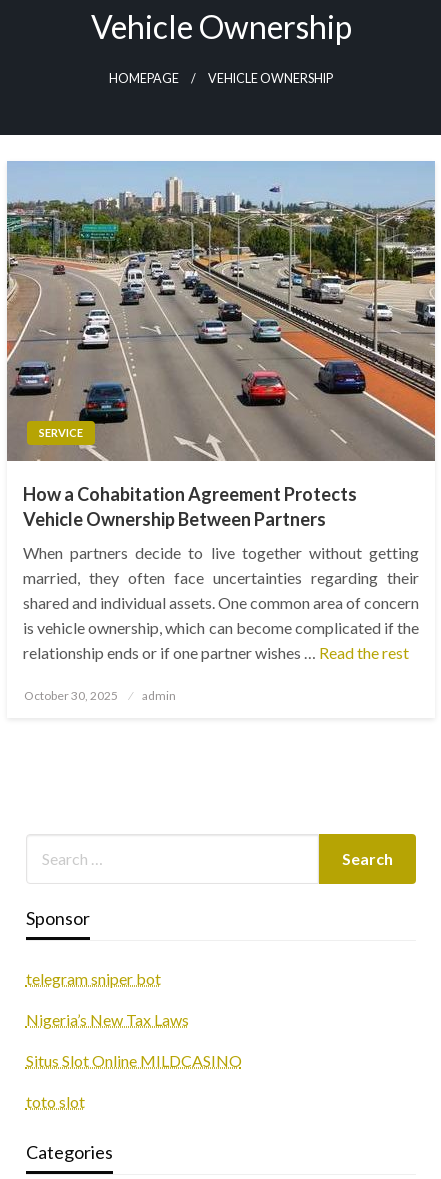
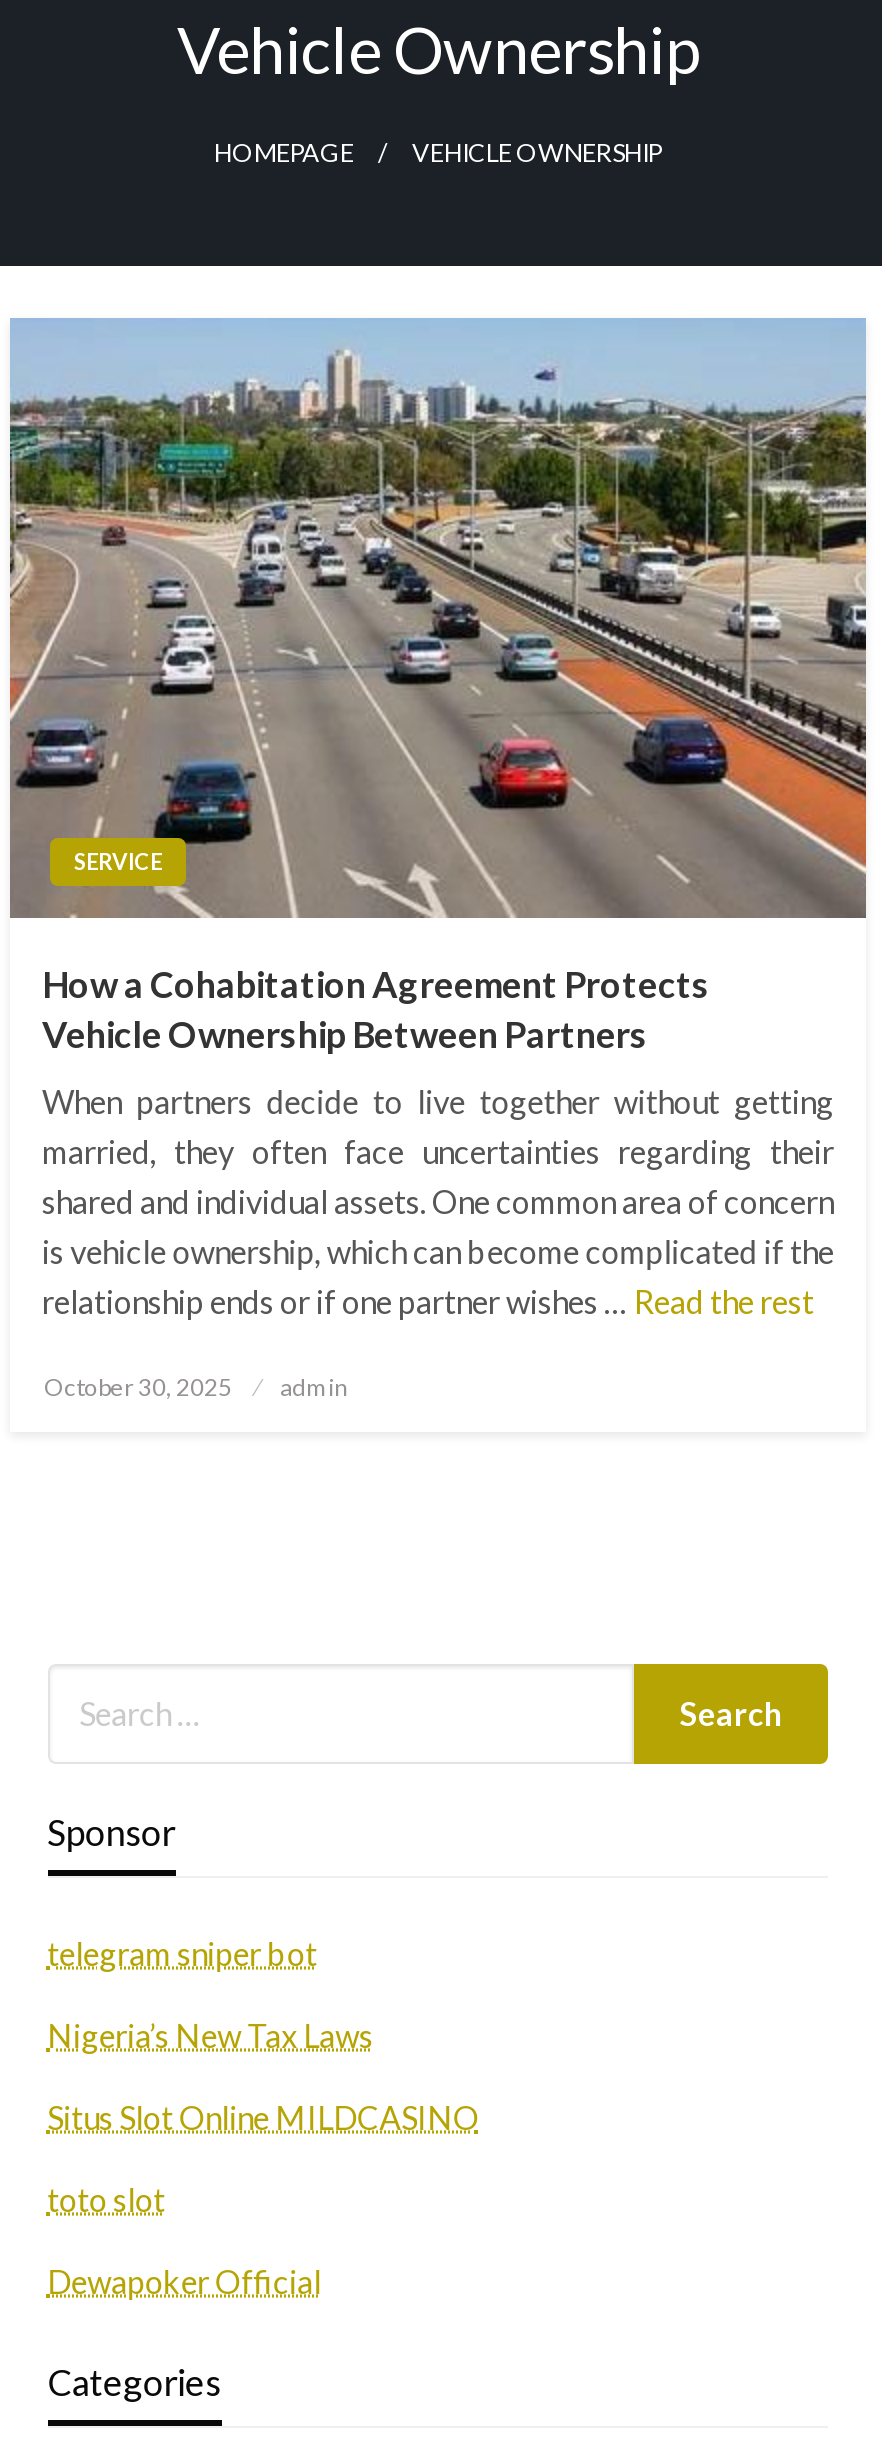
none -> [47,2262,321,2300] Dewapoker Official

